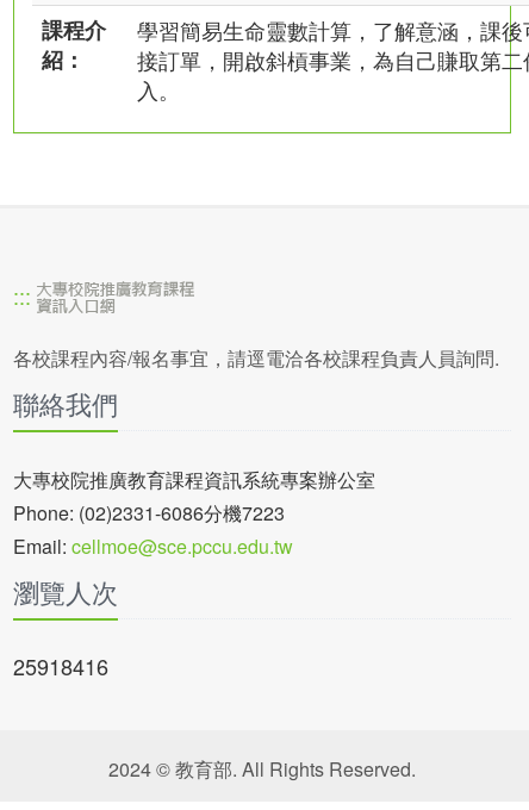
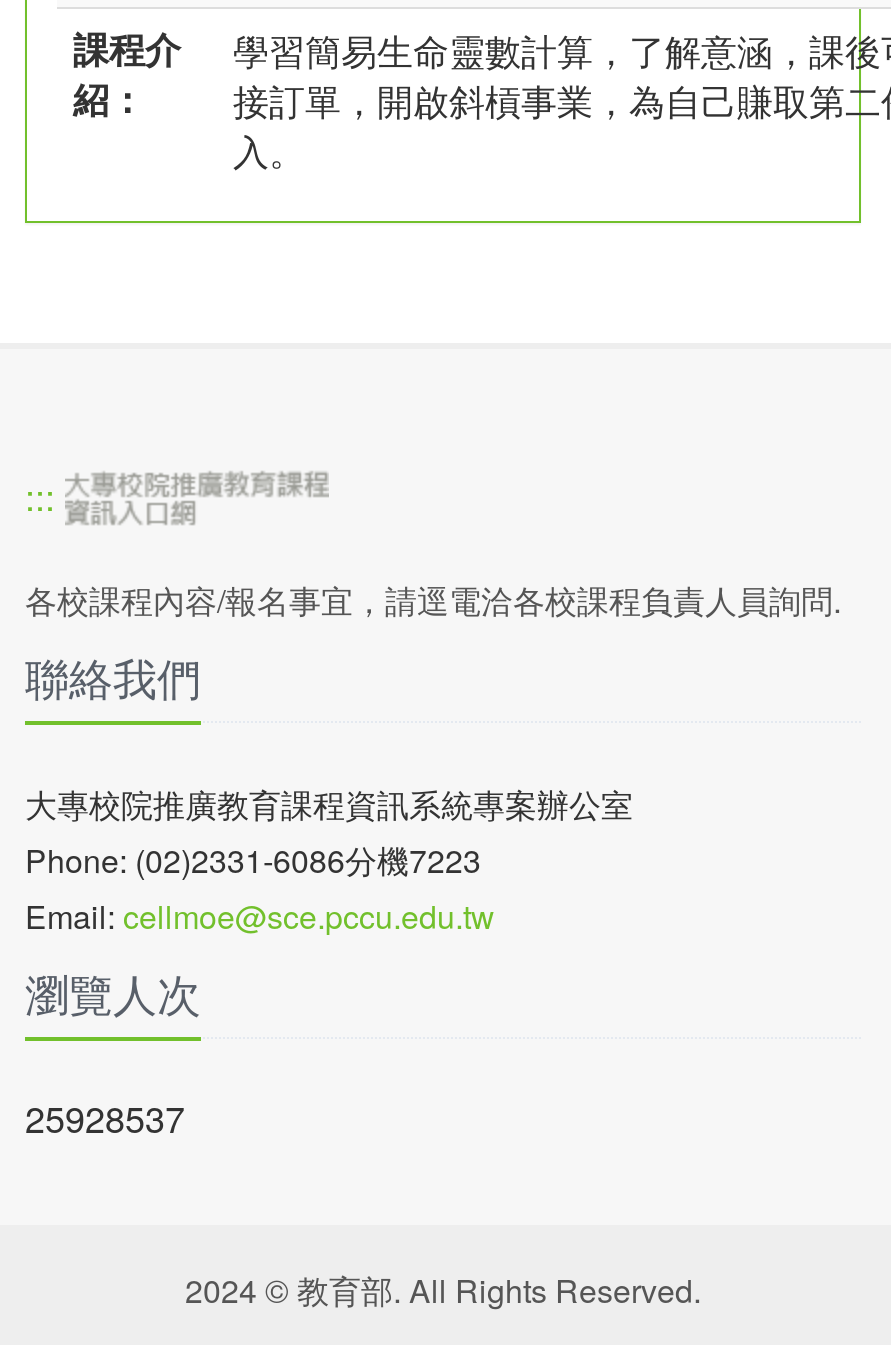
[13,650,108,681] 25918416 -> [25,1090,185,1142] 25928537

